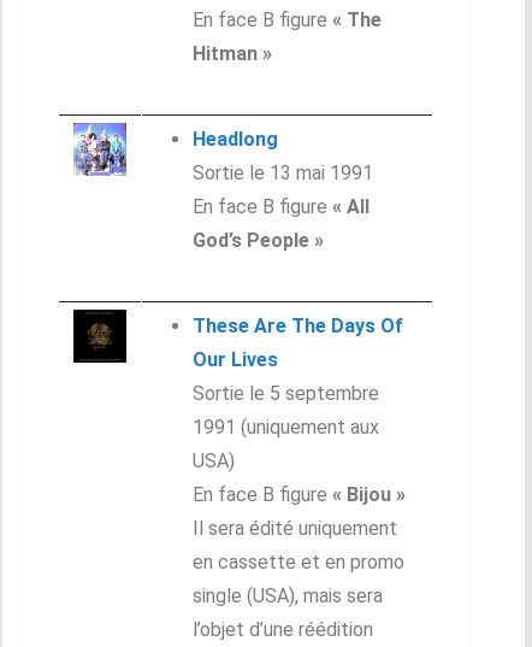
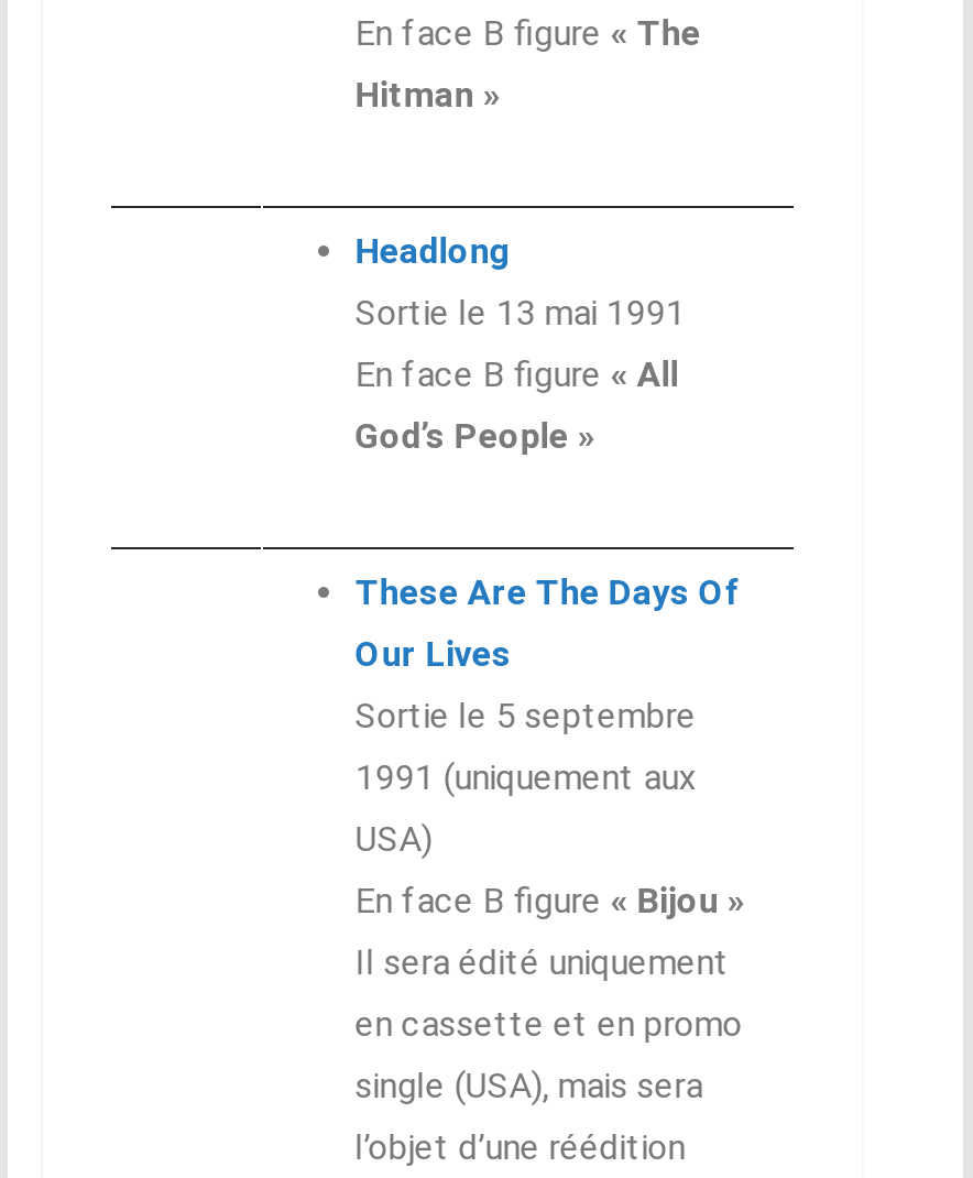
[72,122,128,177] [image] -> none
[72,308,128,364] [image] -> none

